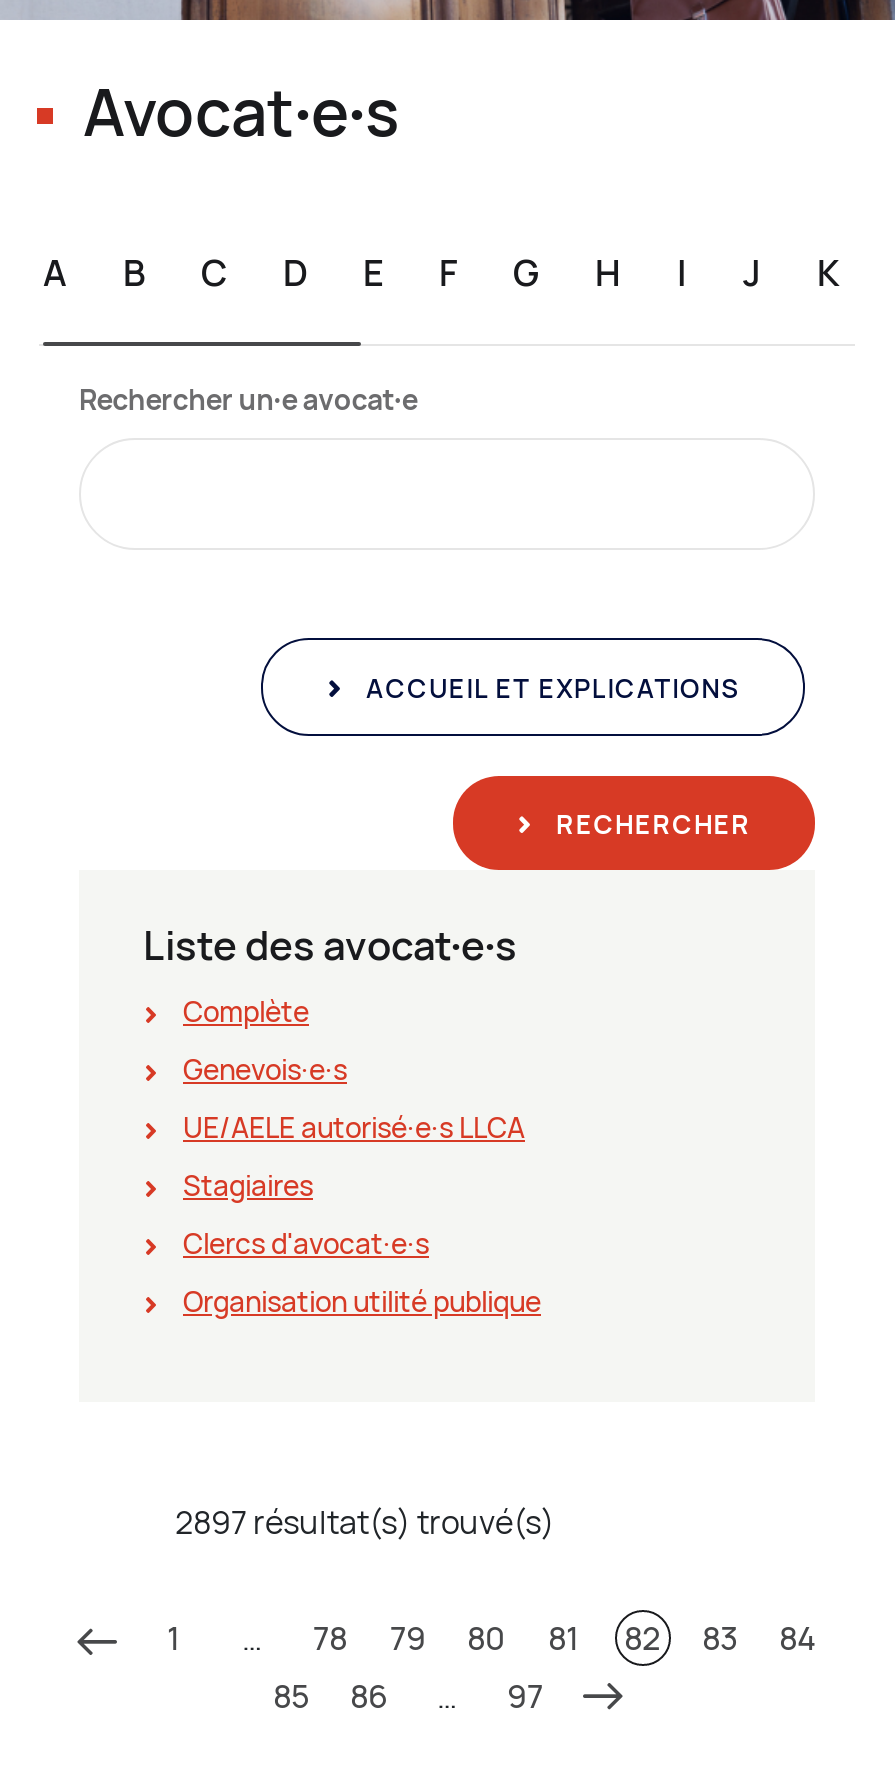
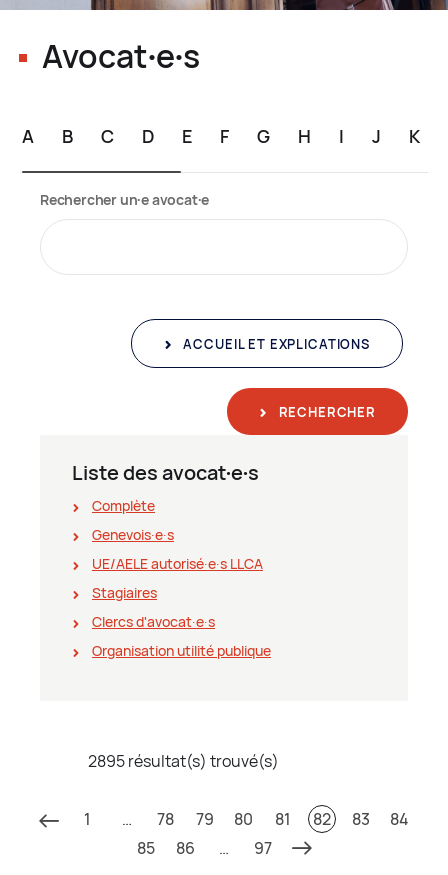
[175,1500,555,1544] 2897 résultat(s) trouvé(s) -> [88,750,279,772] 2895 résultat(s) trouvé(s)

